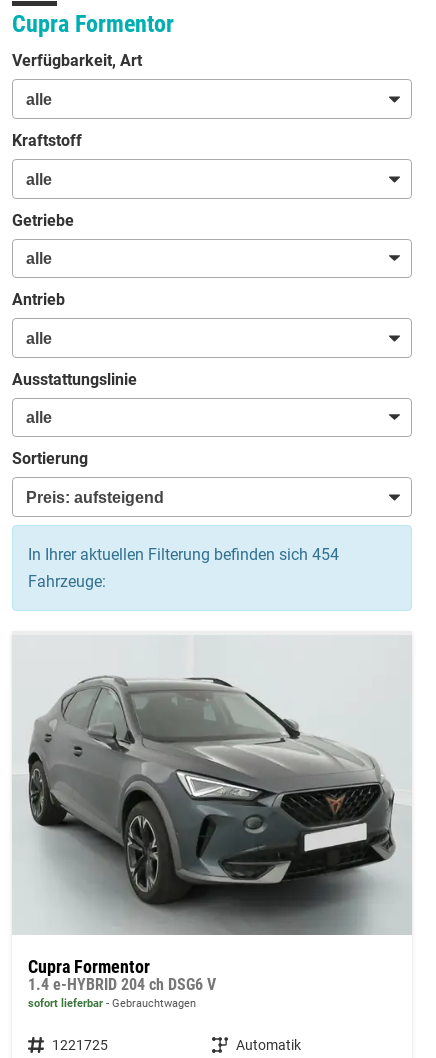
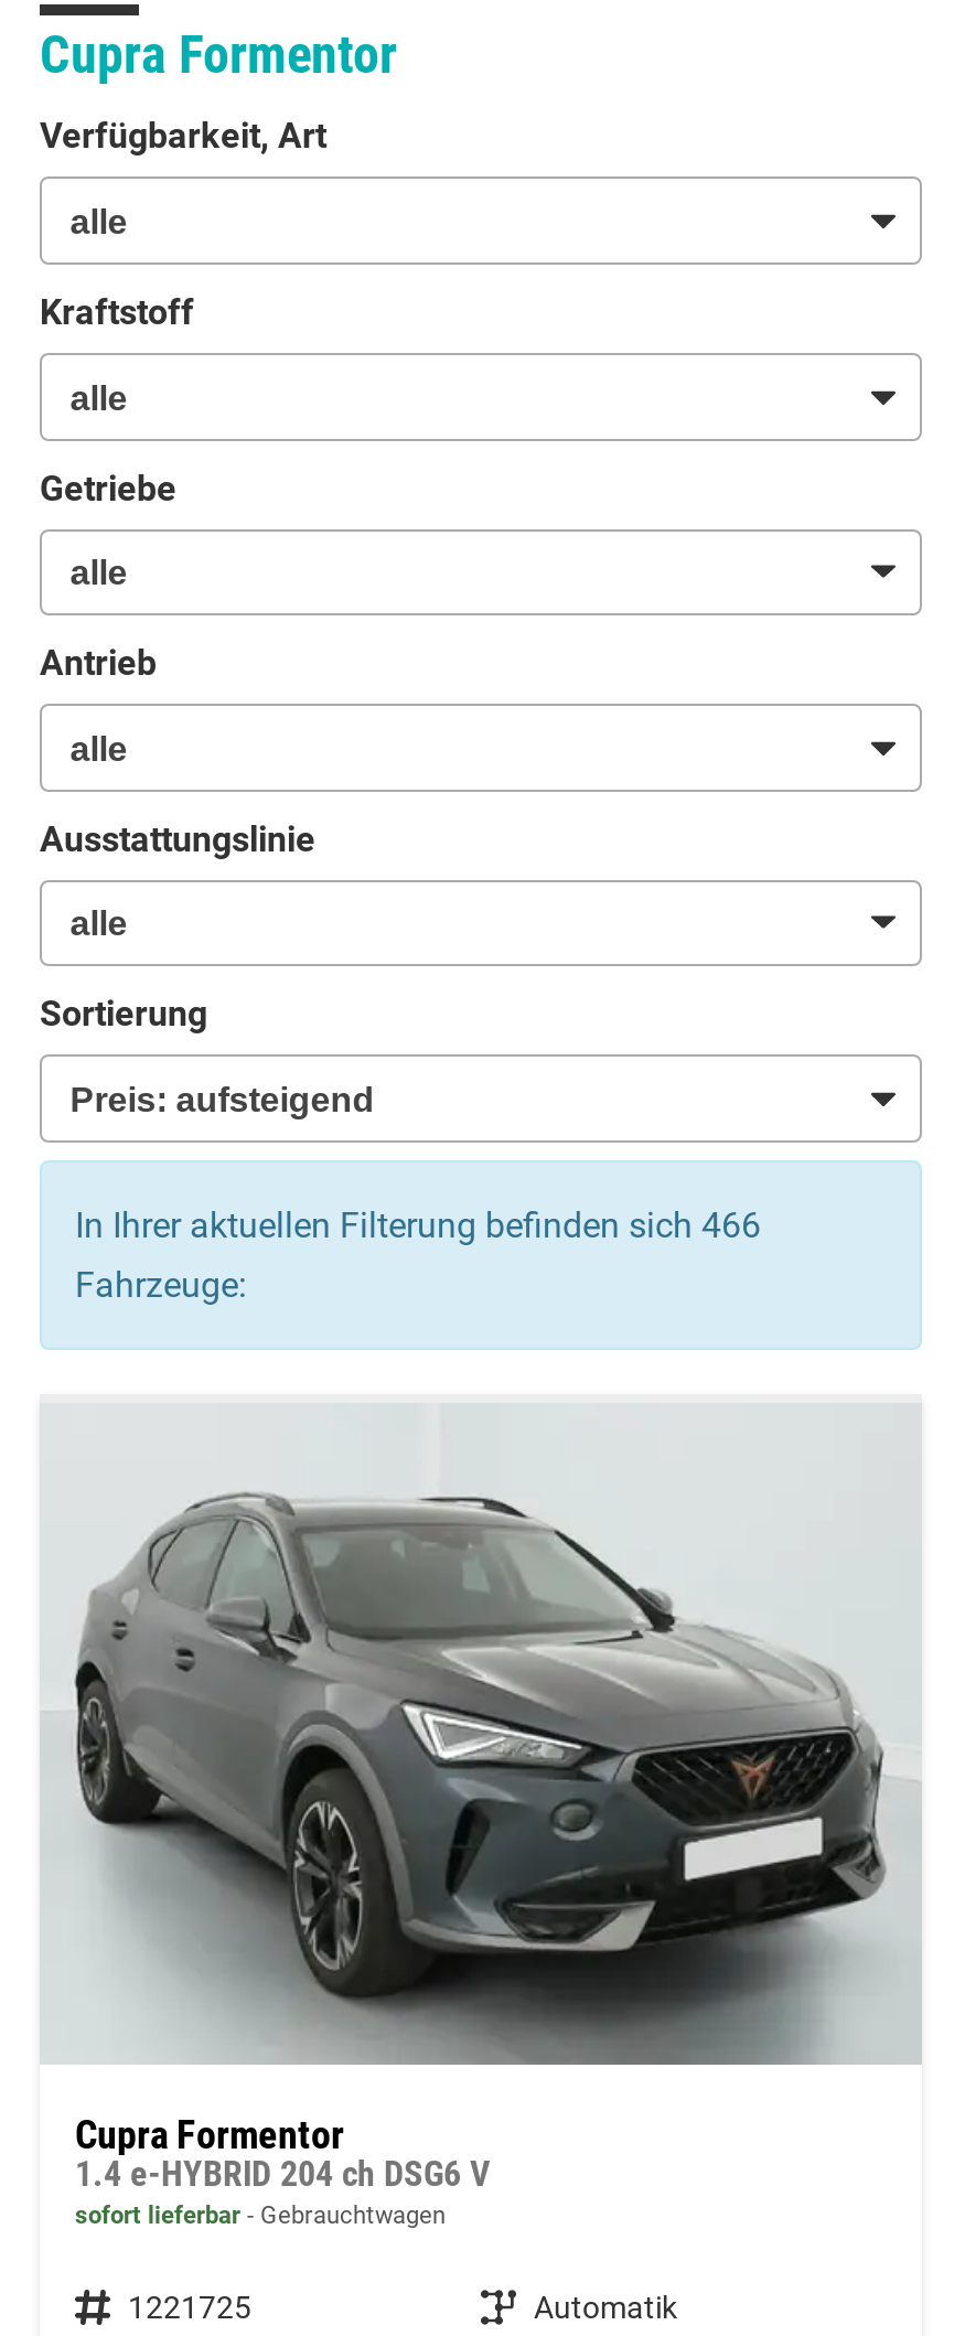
[28,545,339,564] In Ihrer aktuellen Filterung befinden sich 454 -> [75,1204,761,1246] In Ihrer aktuellen Filterung befinden sich 466

